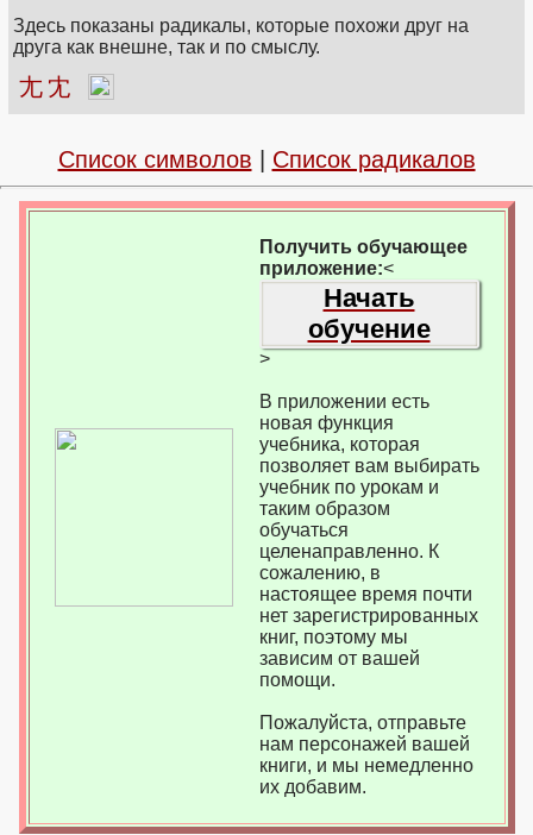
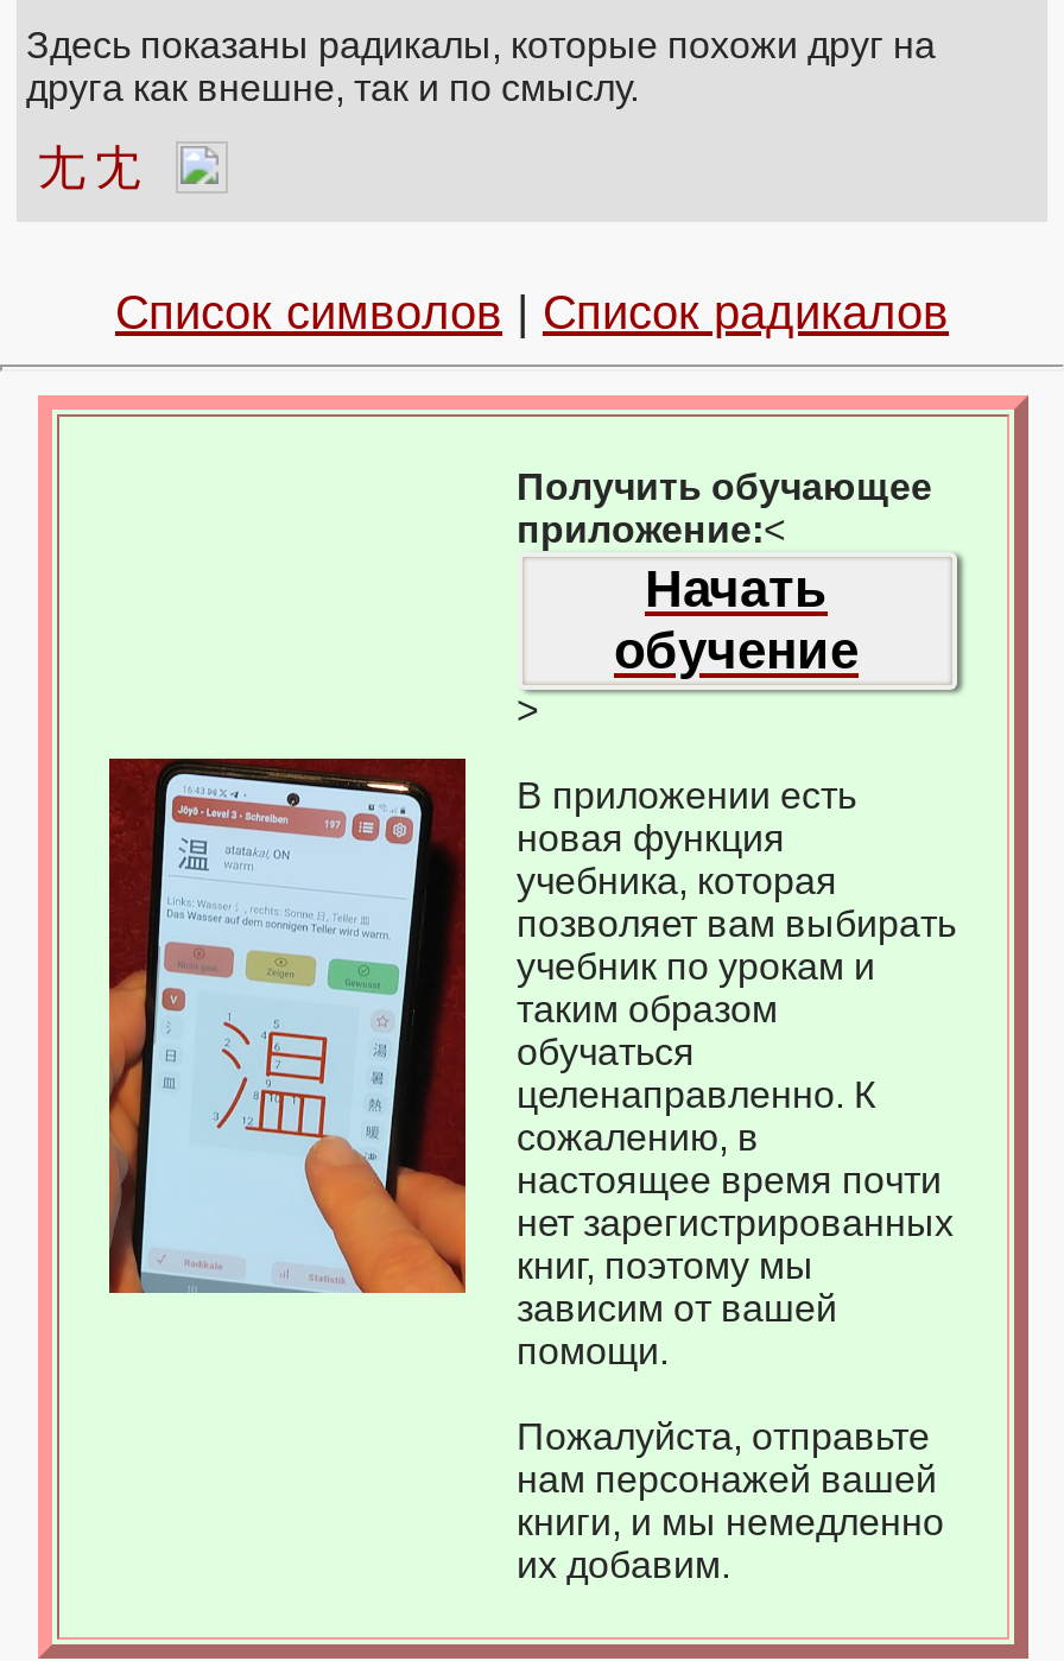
none -> [107,756,468,1295] [image]

